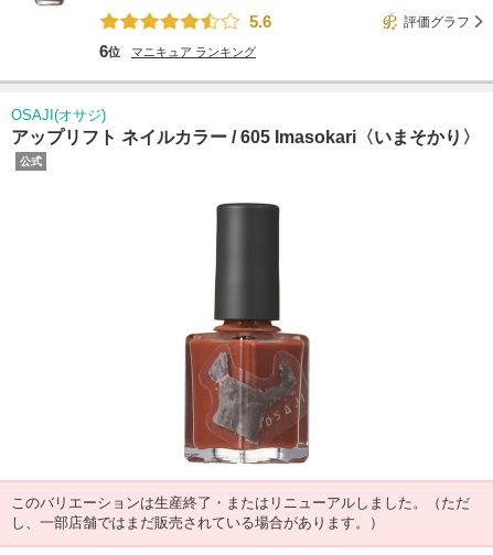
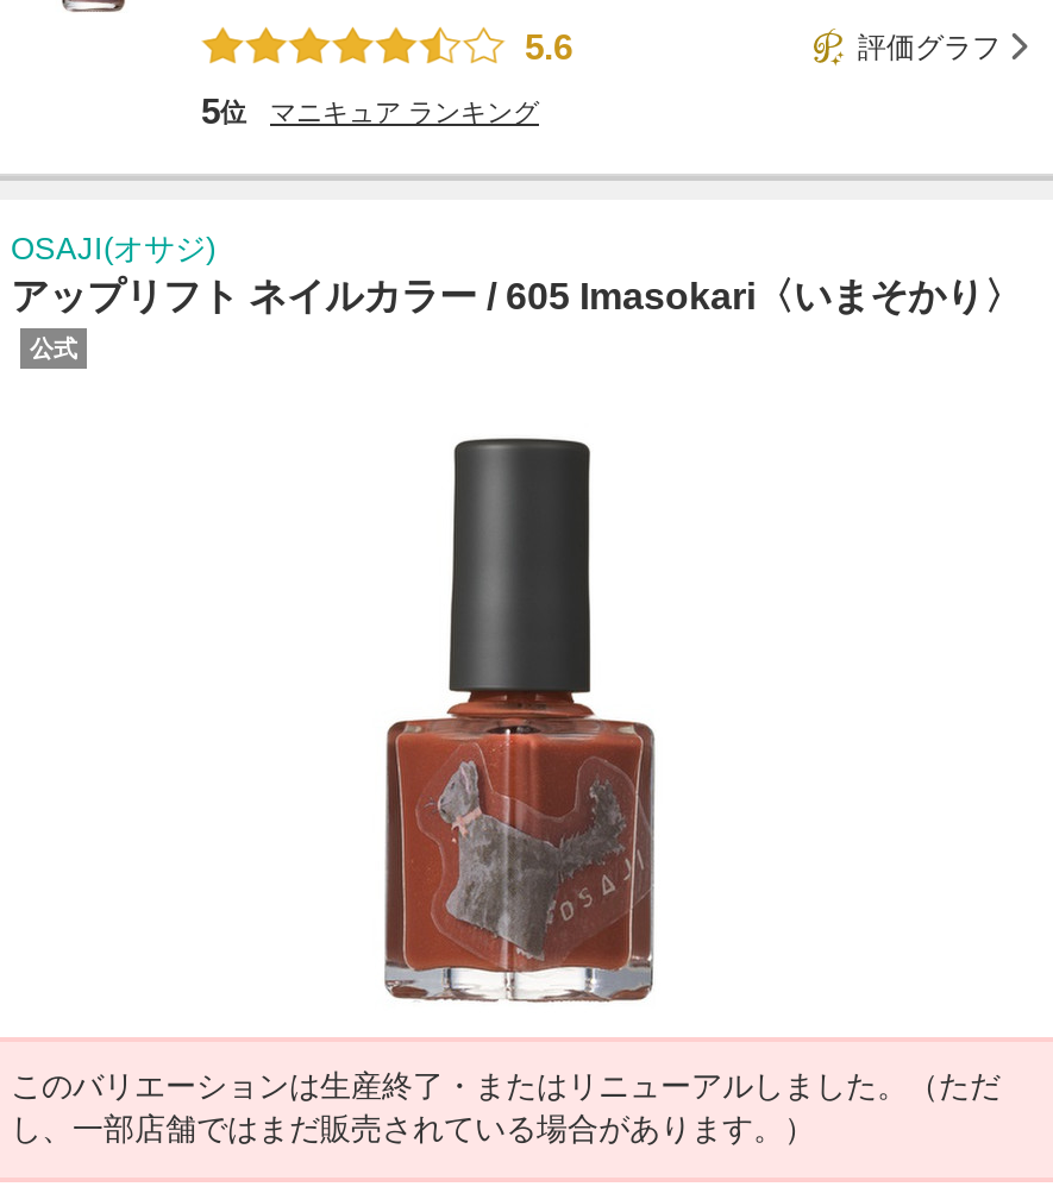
[99,42,256,61] 6位 マニキュアランキング -> [201,90,539,131] 5位 マニキュアランキング

